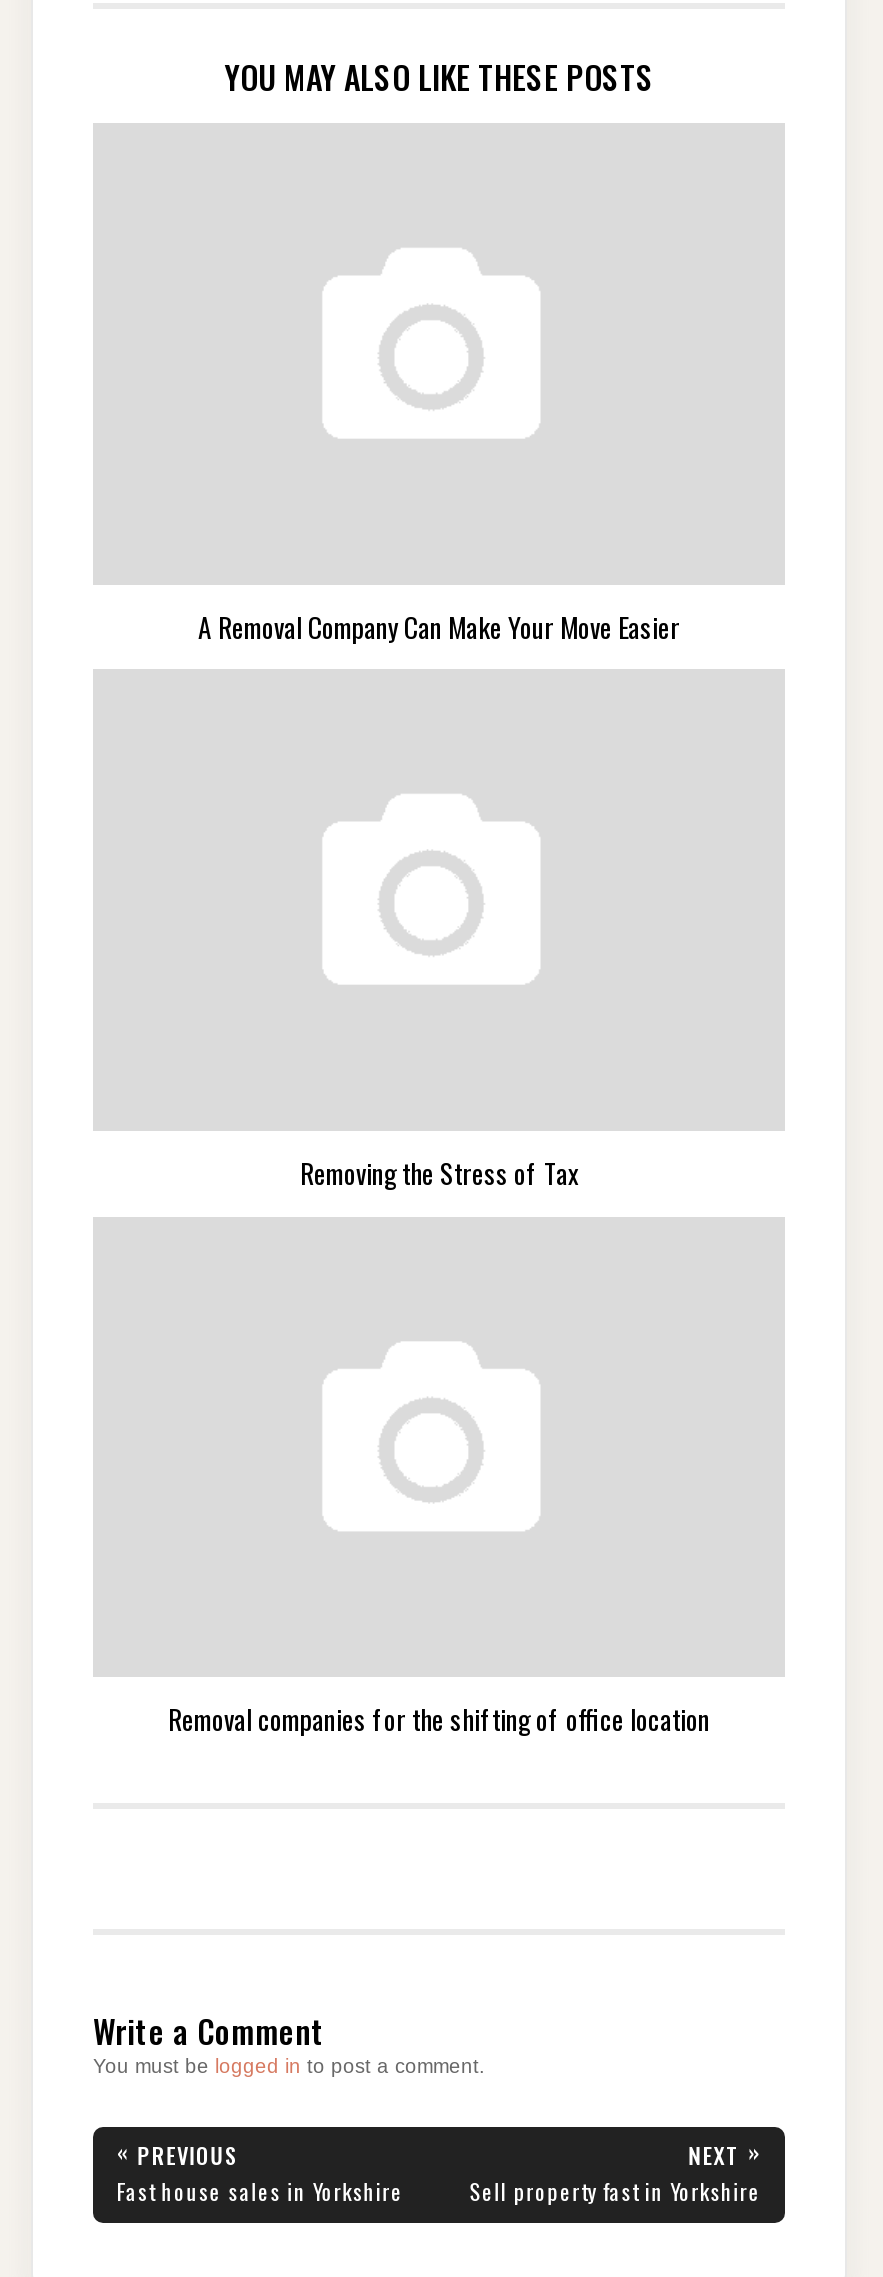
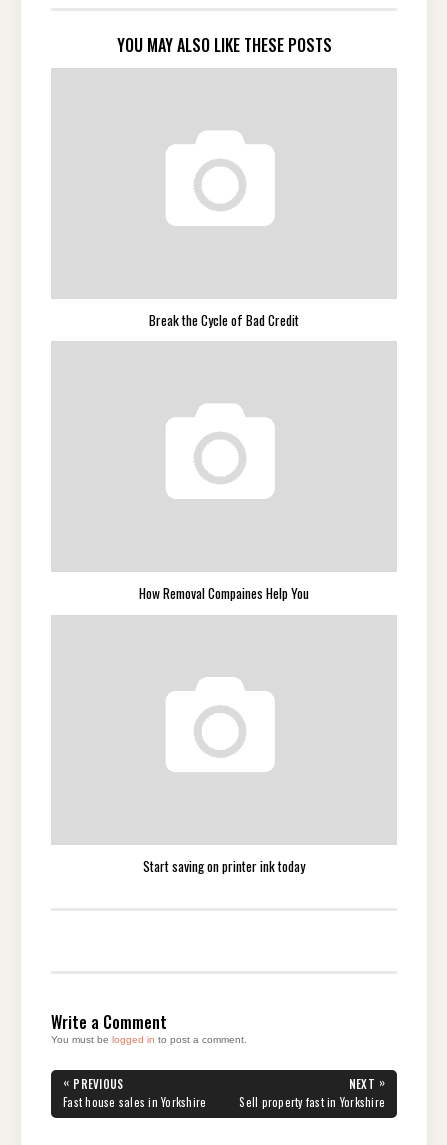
[198,606,680,646] A Removal Company Can Make Your Move Easier -> [149,310,299,330] Break the Cycle of Bad Credit
[300,1153,578,1193] Removing the Stress of Tax -> [139,583,309,603] How Removal Compaines Help You
[168,1699,710,1739] Removal companies for the shifting of office location -> [143,856,305,876] Start saving on printer ink today

